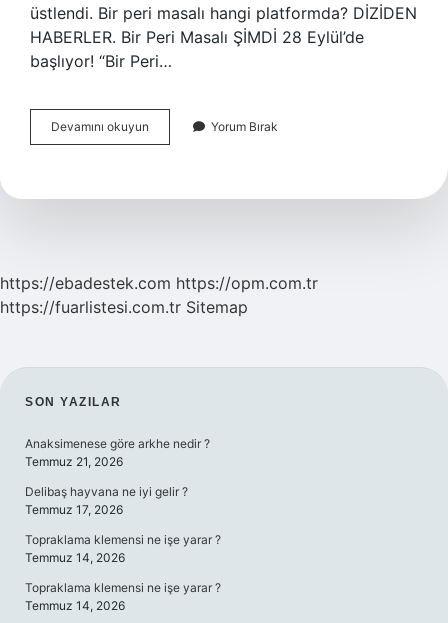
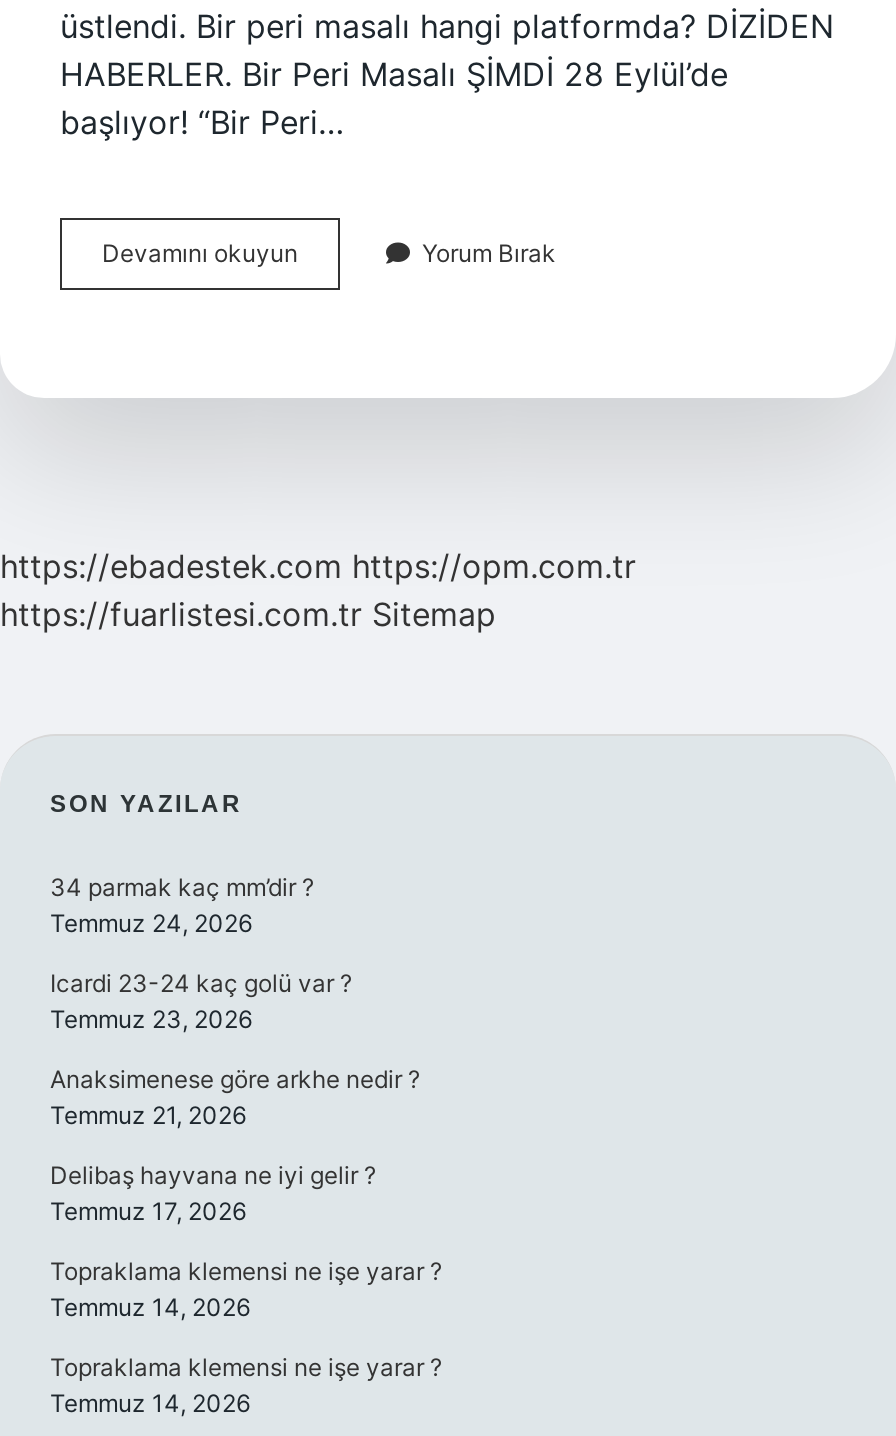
none -> [50,872,352,1034] 34 parmak kaç mm’dir ? | Temmuz 24, 2026 | Icardi 23-24 kaç golü var ? | Temmuz 23, 2026

